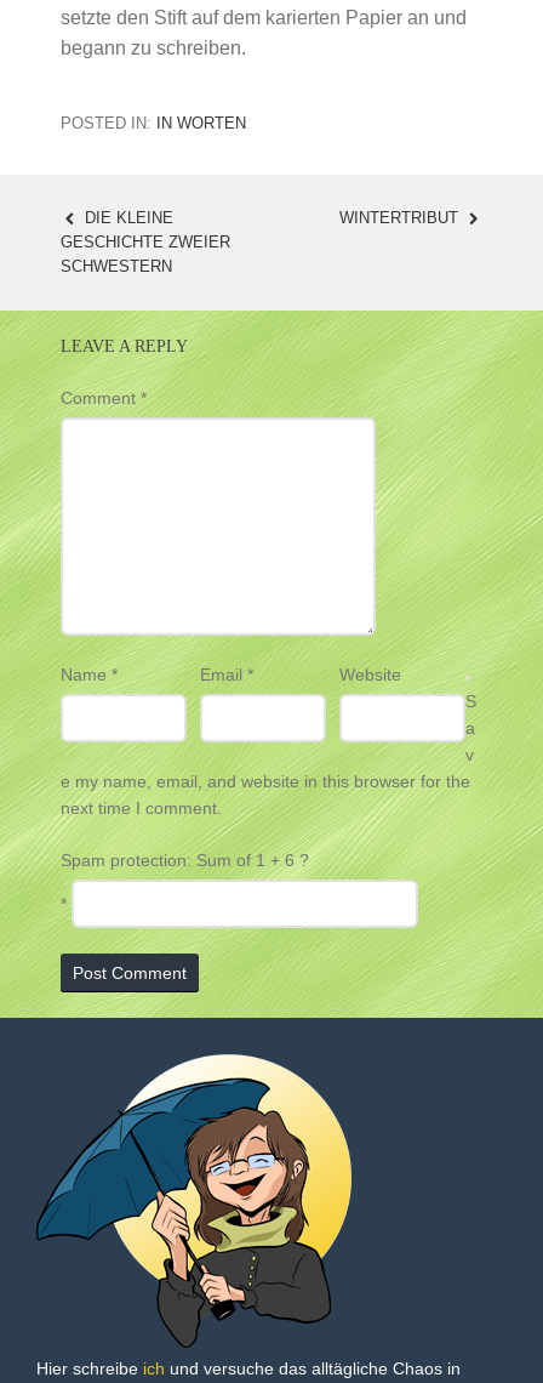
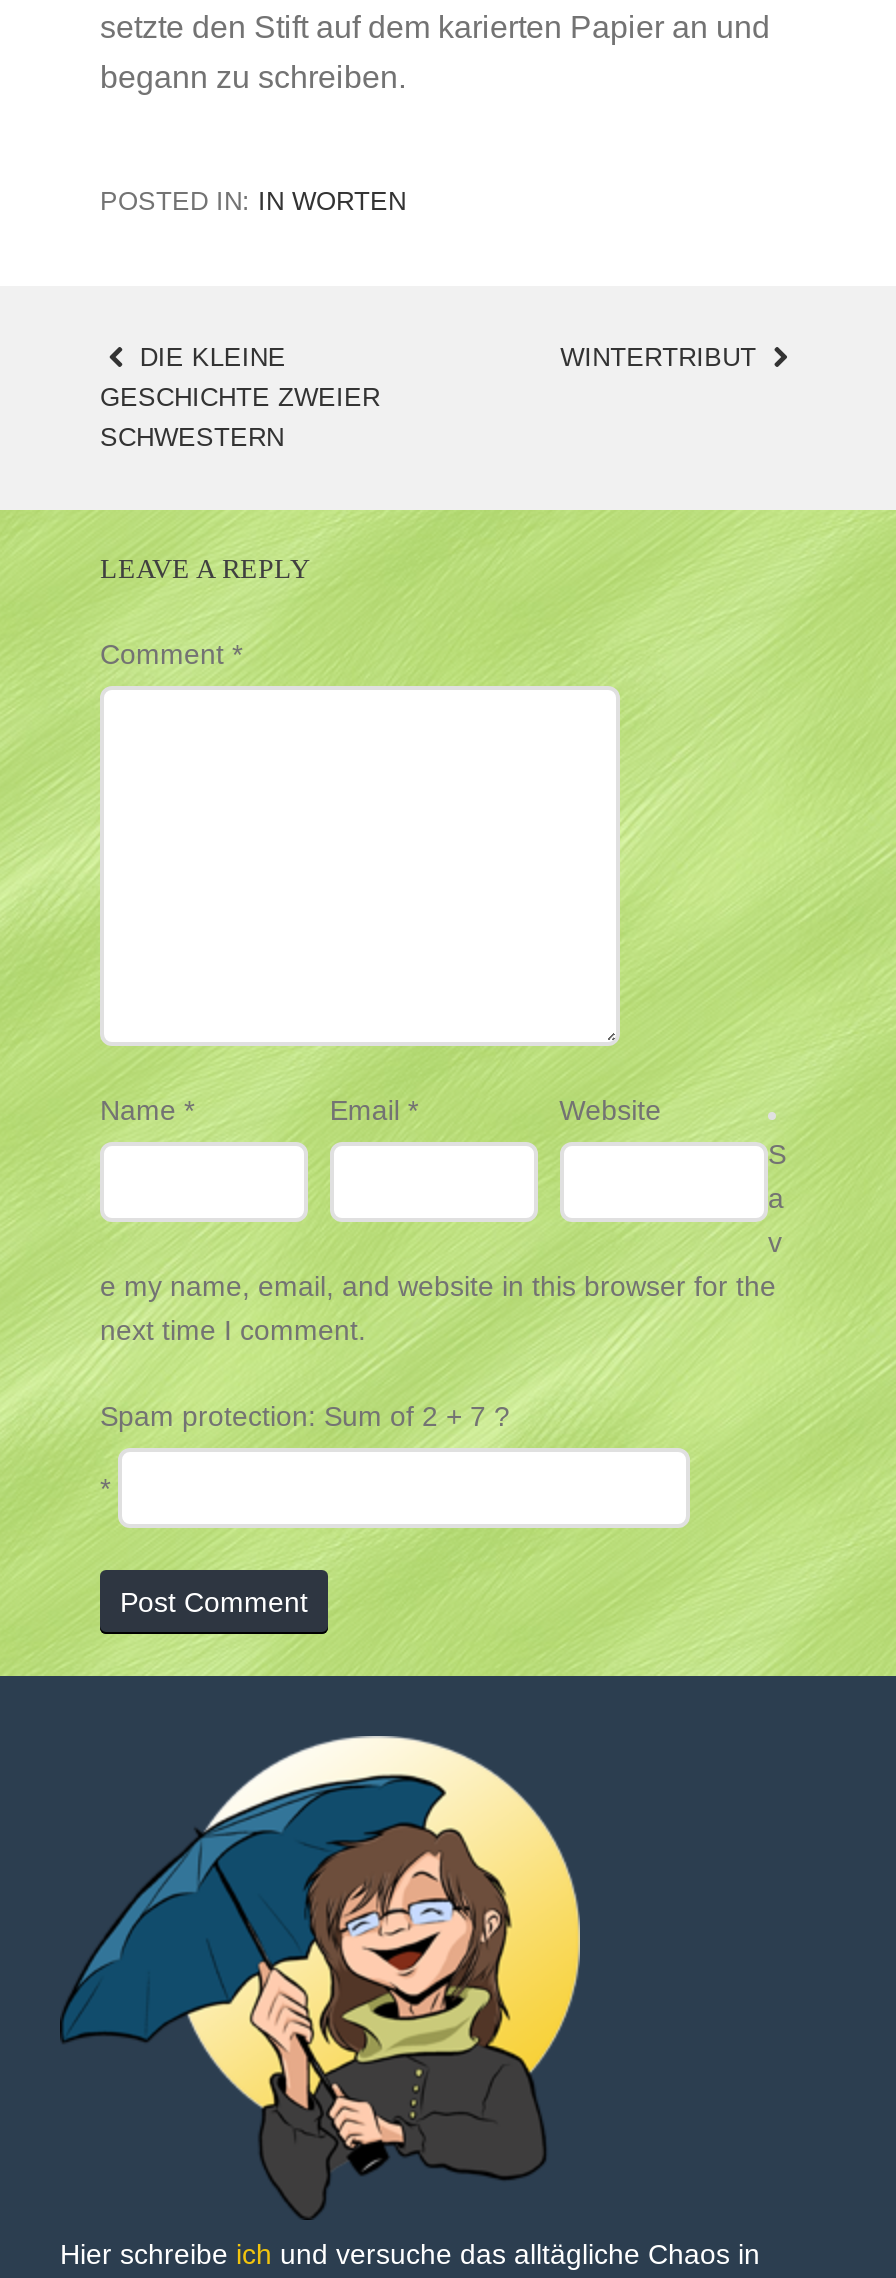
[61,850,309,870] Spam protection: Sum of 1 + 6 ? -> [100,1400,510,1432] Spam protection: Sum of 2 + 7 ?

